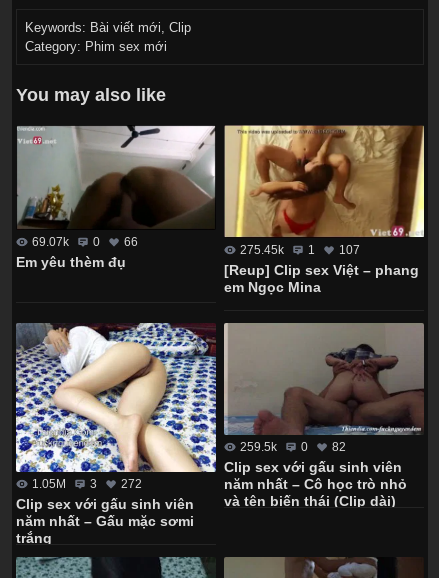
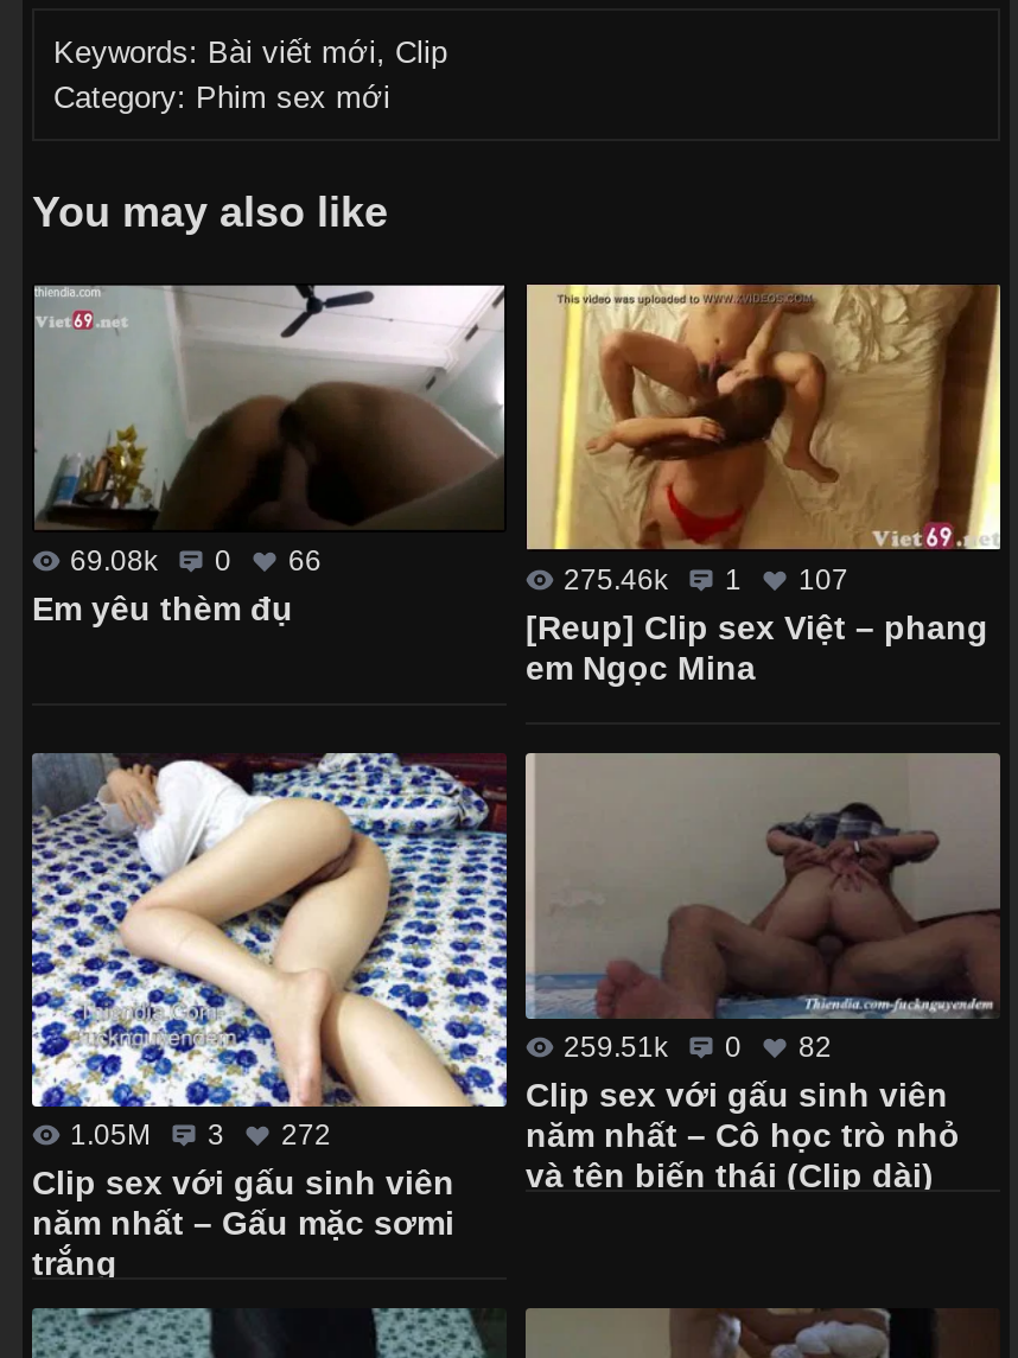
[32,235,138,249] 69.07k 0 66 -> [70,544,322,577] 69.08k 0 66
[240,242,360,256] 275.45k 1 107 -> [564,562,848,595] 275.46k 1 107
[240,440,346,454] 259.5k 0 82 -> [564,1031,832,1064] 259.51k 0 82

